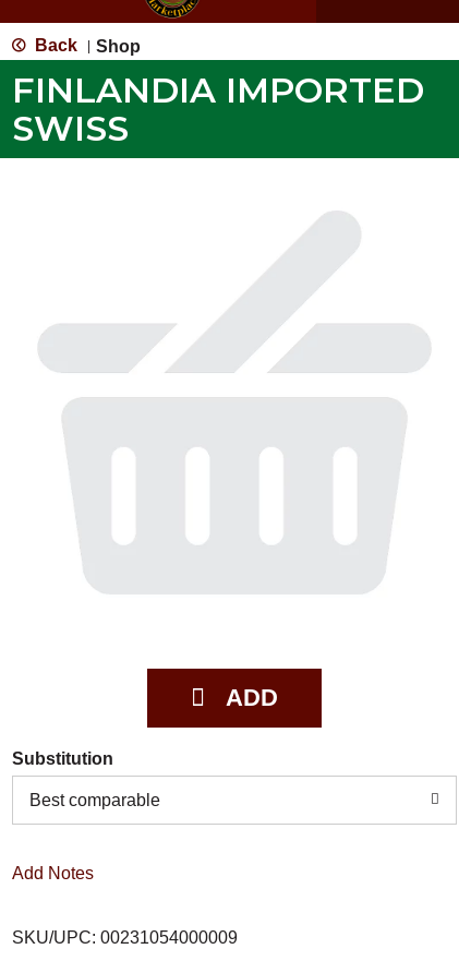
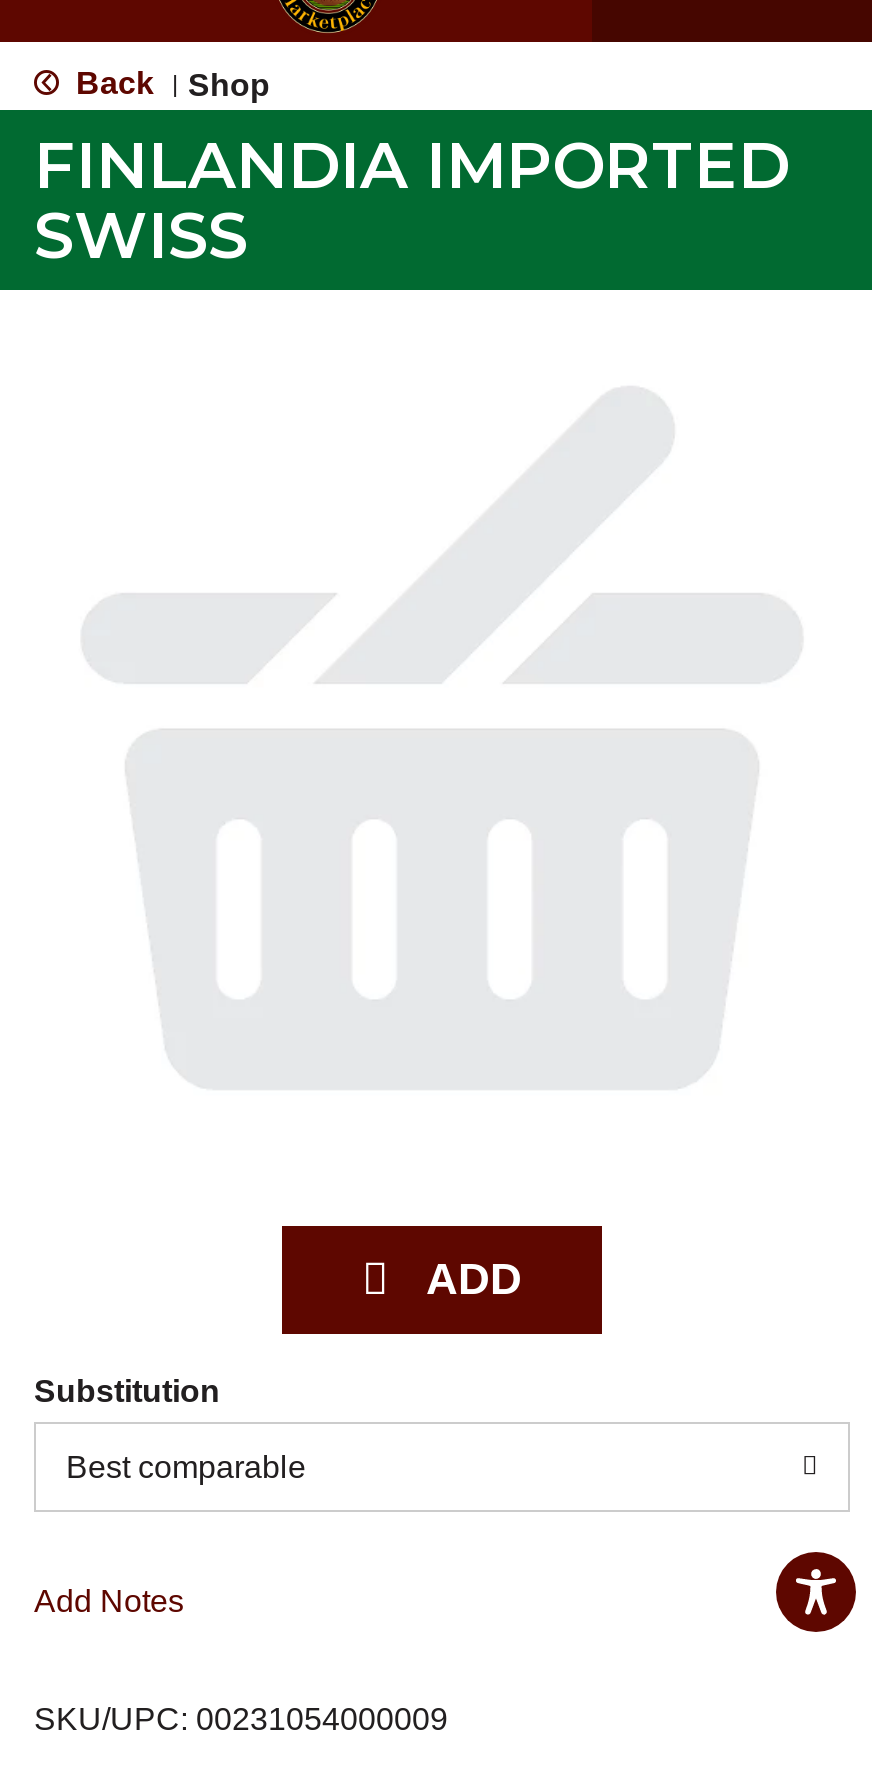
none -> [774,1550,858,1634] [image]

